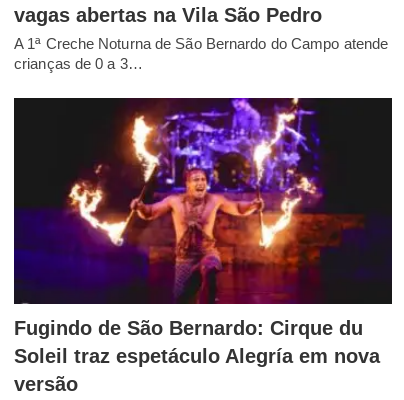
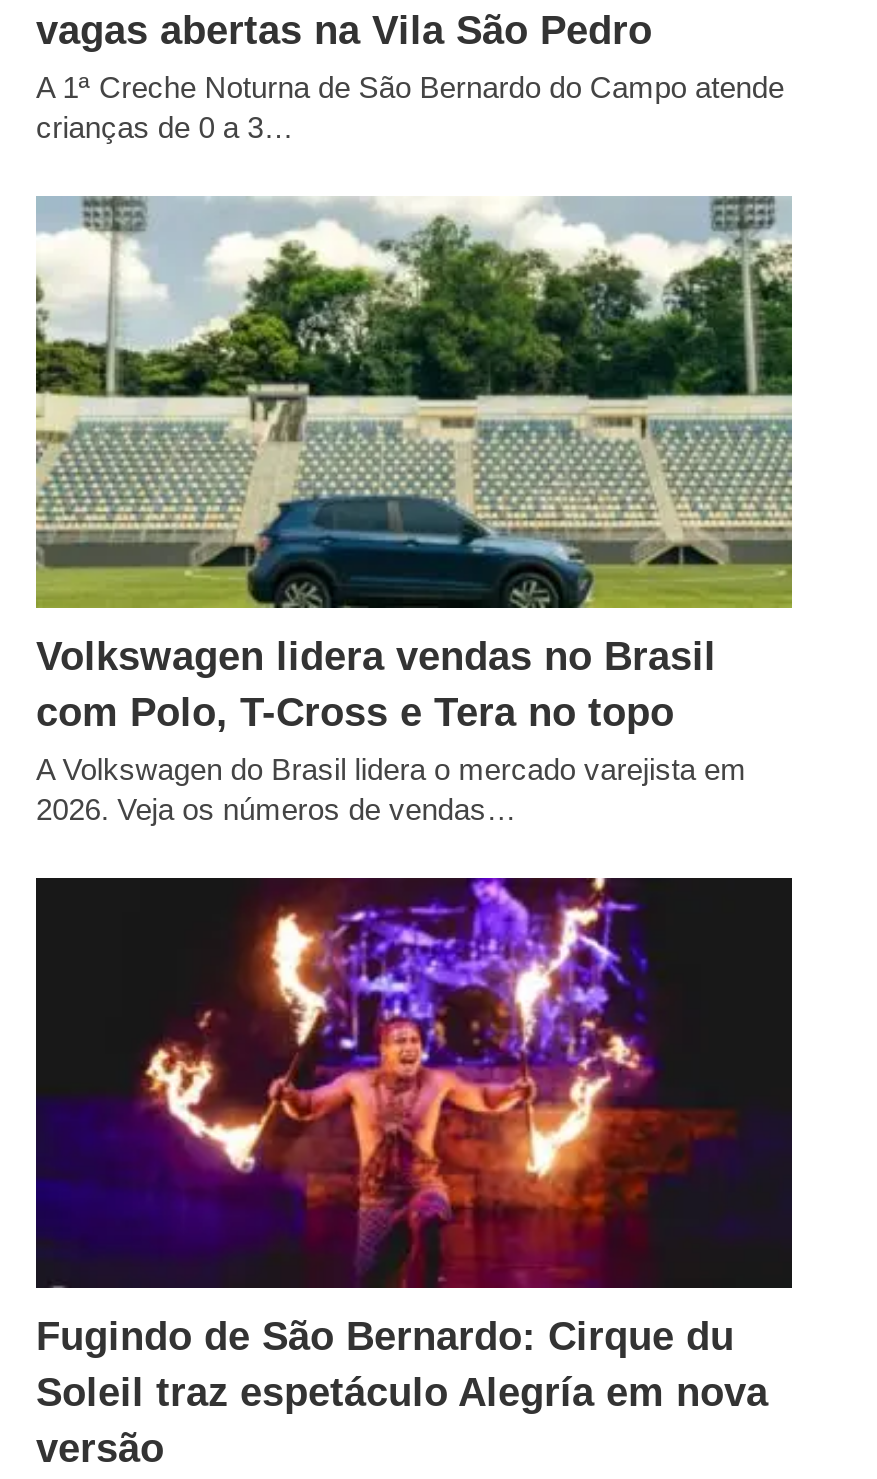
none -> [34,196,794,826] [image] | Volkswagen lidera vendas no Brasil | com Polo, T-Cross e Tera no topo | A Volkswagen do Brasil lidera o mercado varejista em | 2026. Veja os números de vendas…

